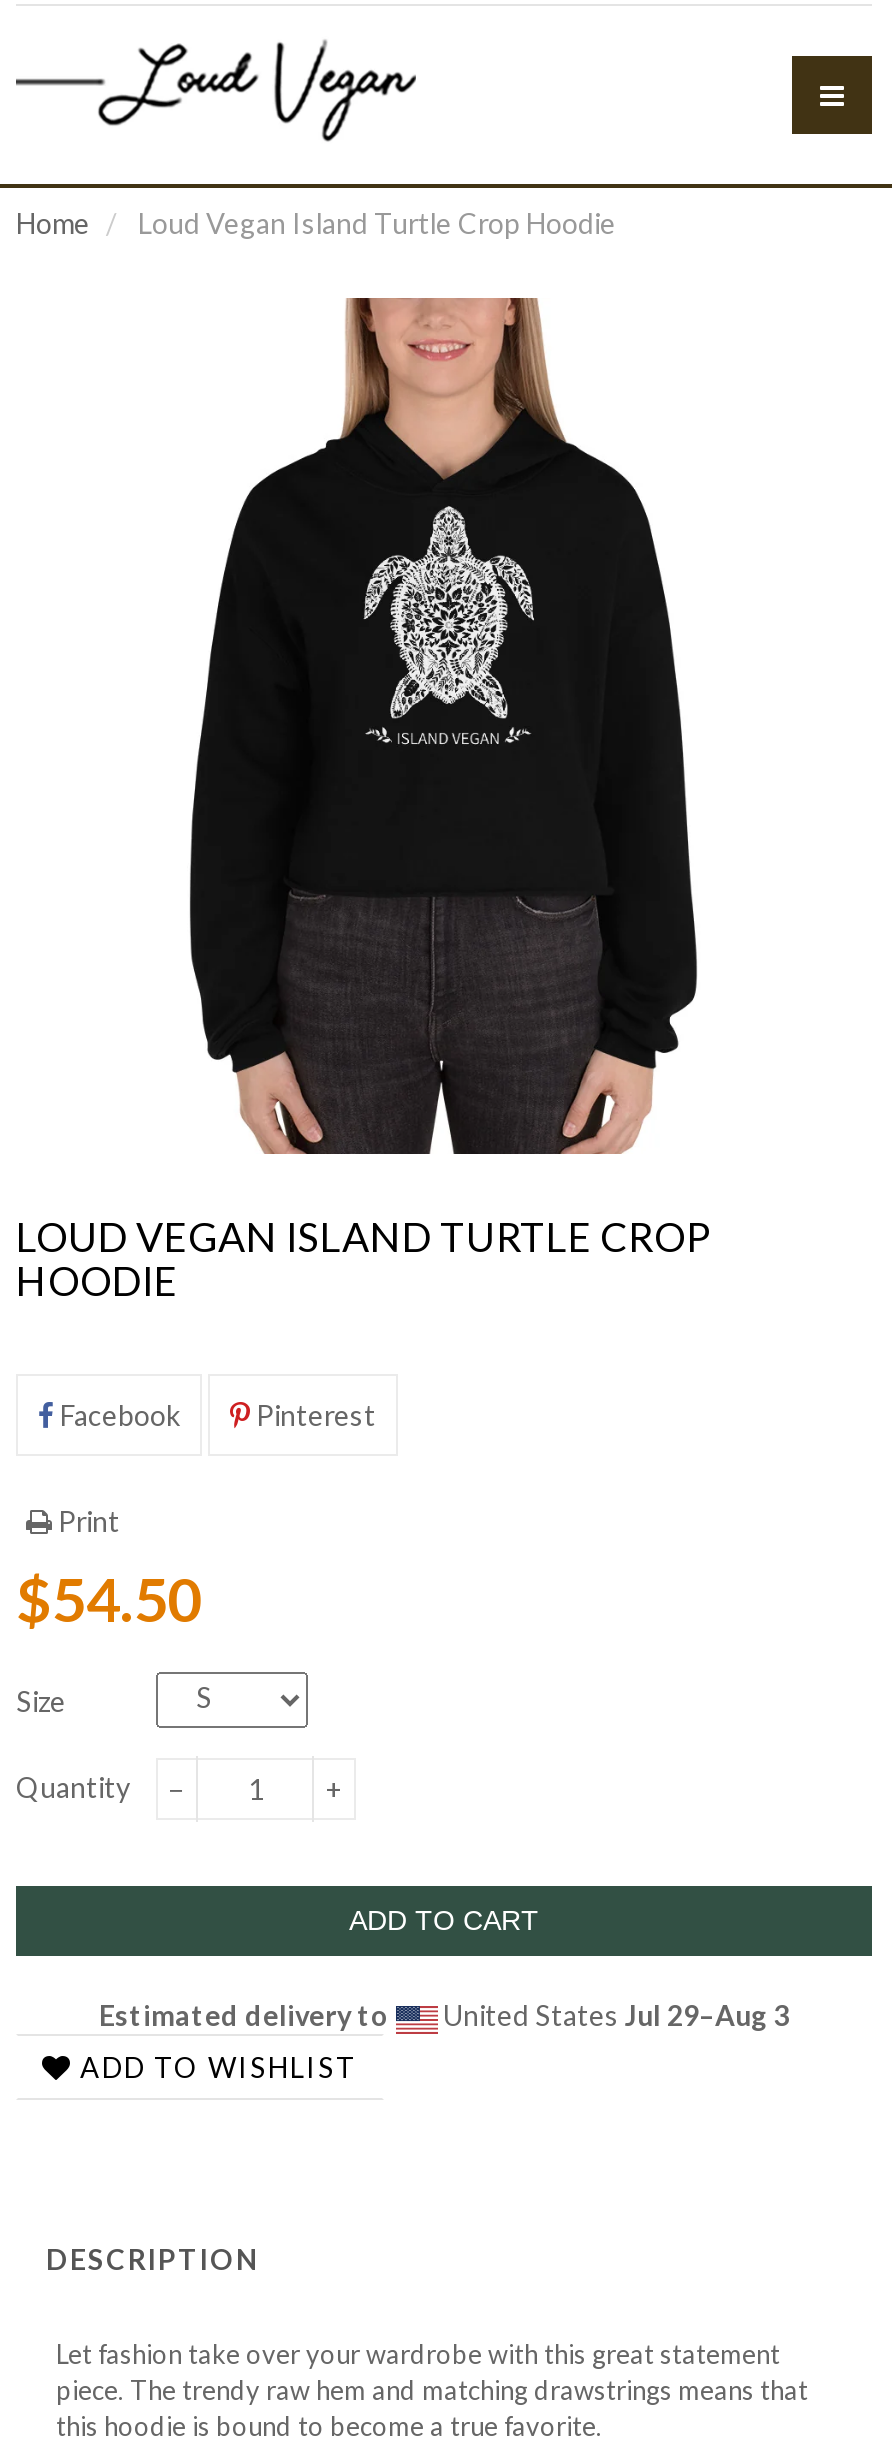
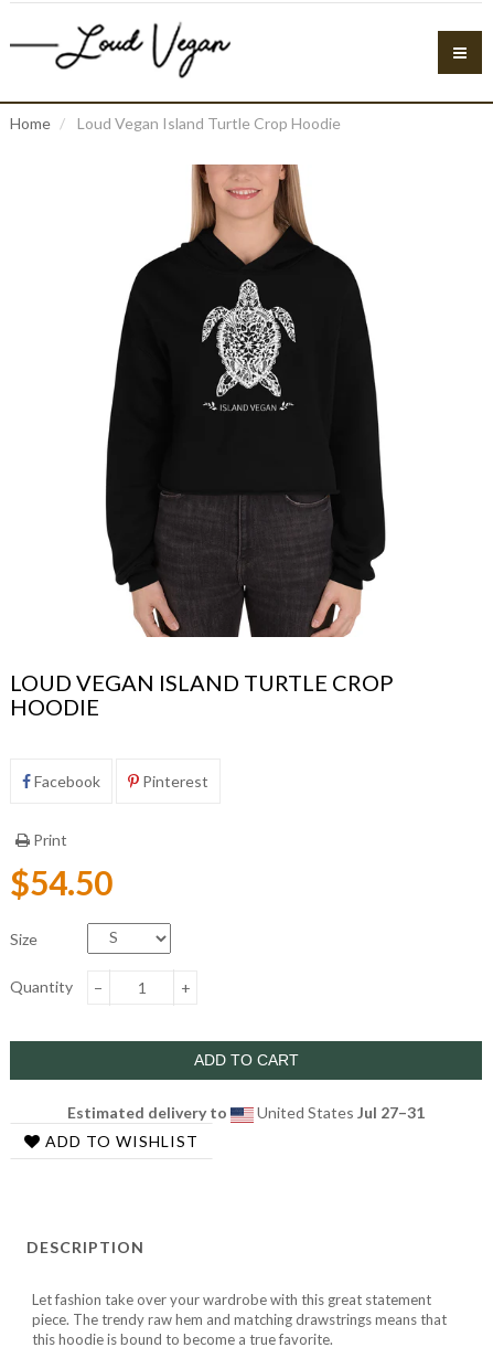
[437,1998,789,2032] United States Jul 29–Aug 3 -> [254,1103,425,1122] United States Jul 27–31

